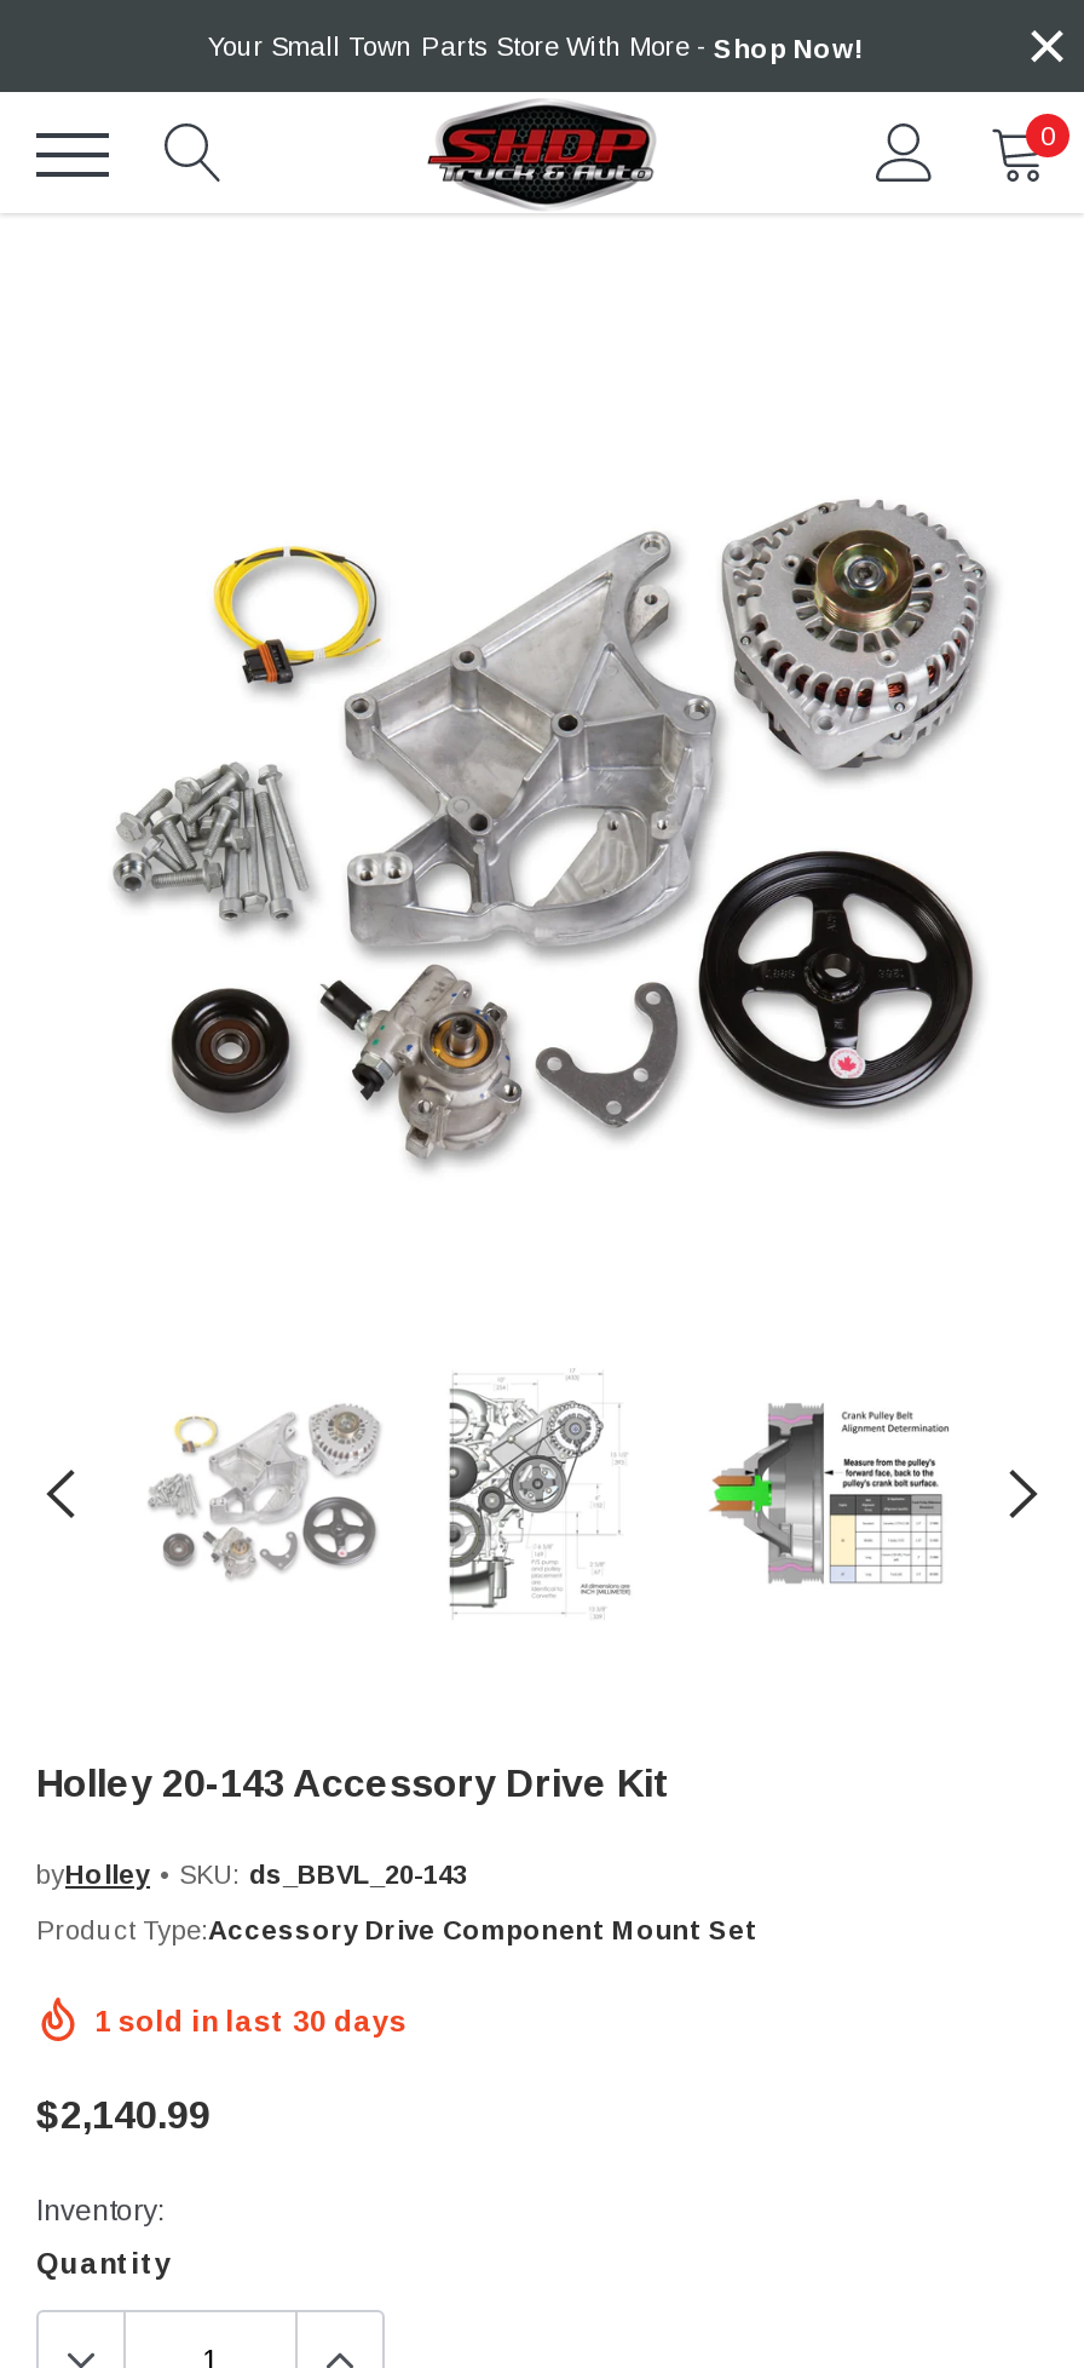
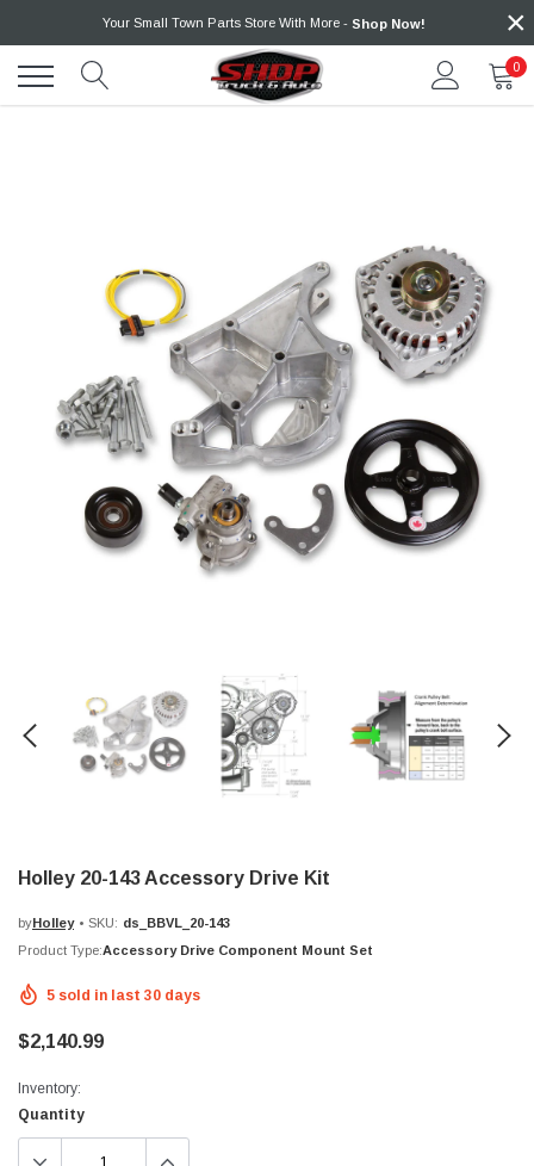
[94,2005,406,2039] 1 sold in last 30 days -> [46,987,200,1004] 5 sold in last 30 days

